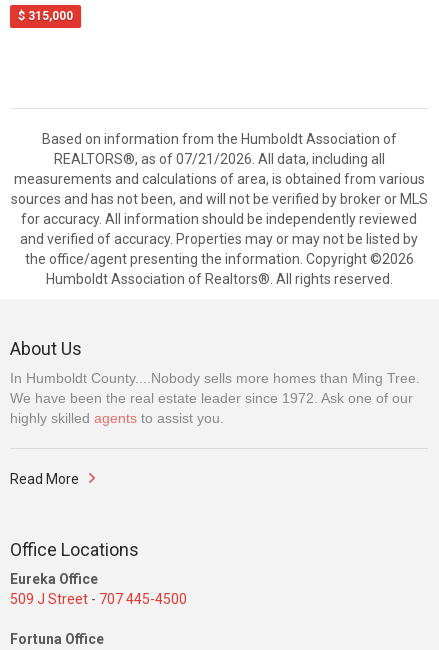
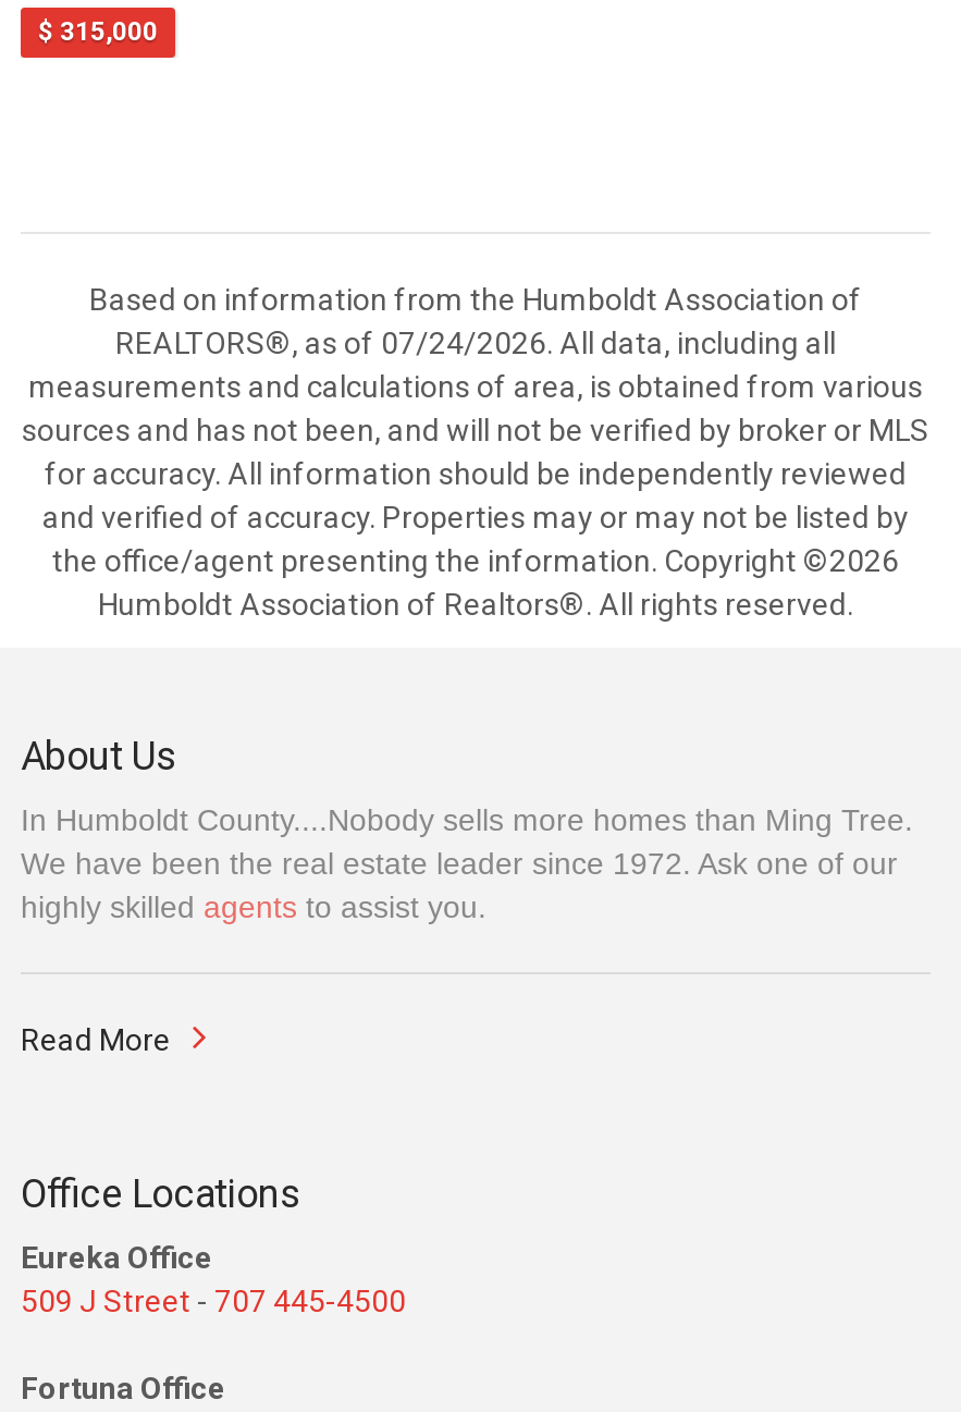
[53,151,384,167] REALTORS®, as of 07/21/2026. All data, including all -> [115,326,836,360] REALTORS®, as of 07/24/2026. All data, including all

